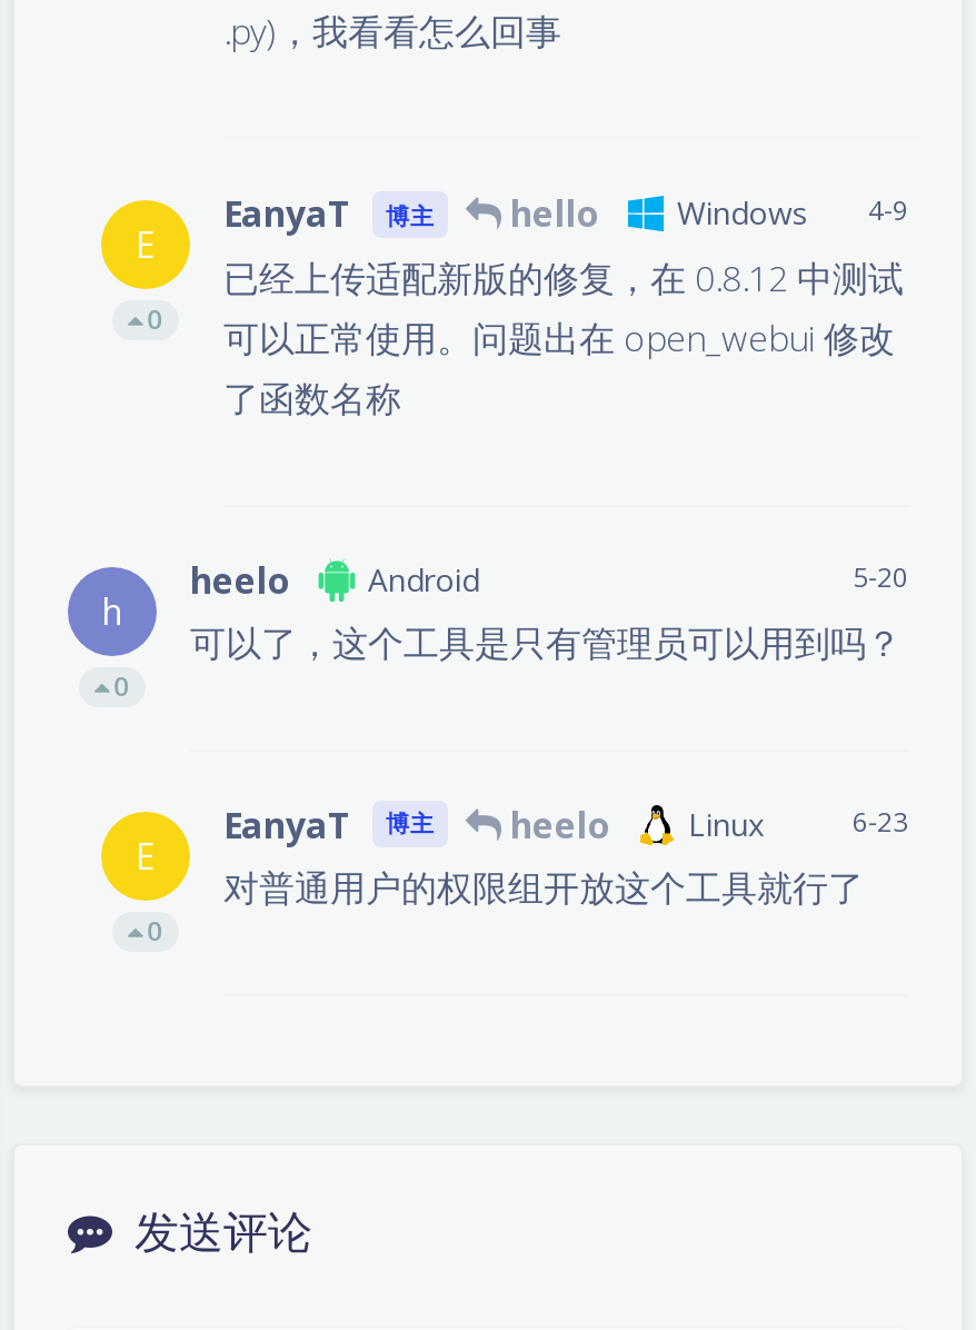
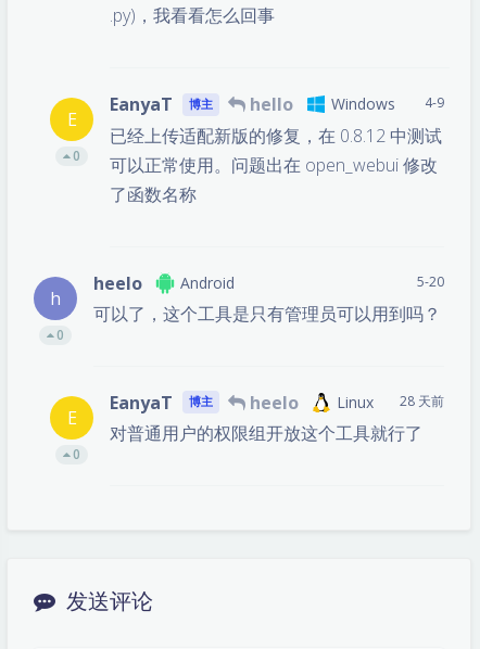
[853,802,908,840] 6-23 -> [400,392,444,410] 28 天前

